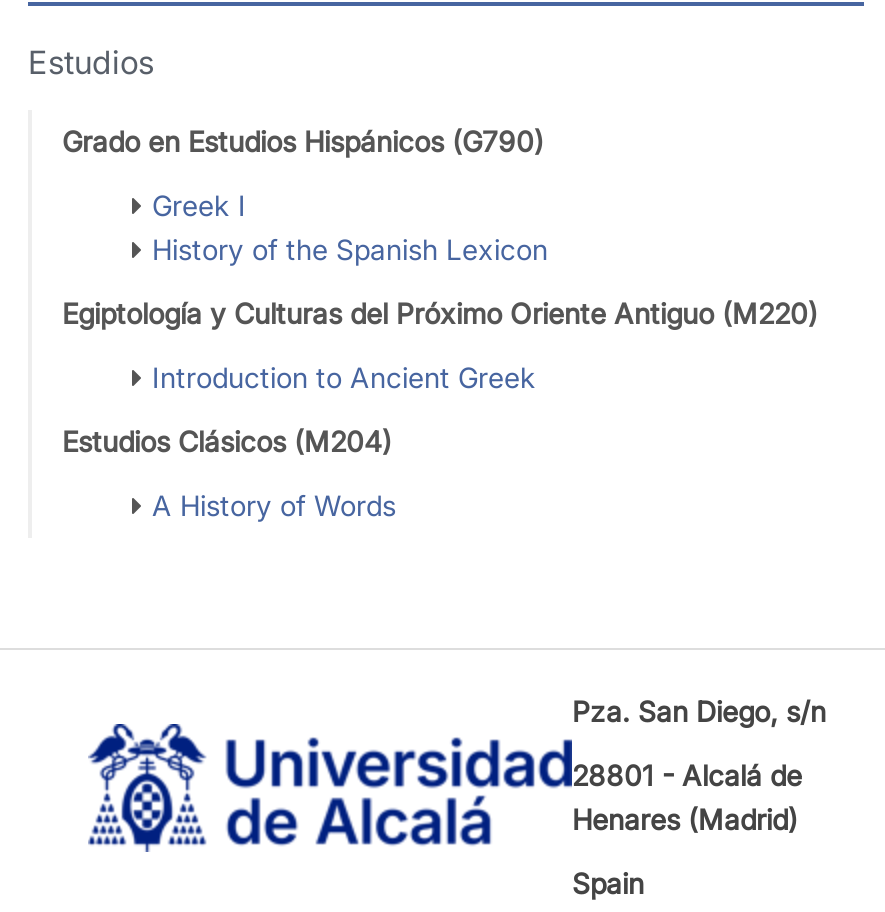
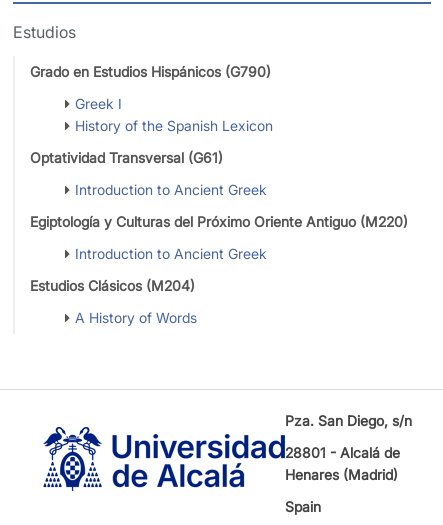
none -> [30,149,267,198] Optatividad Transversal (G61) | Introduction to Ancient Greek

